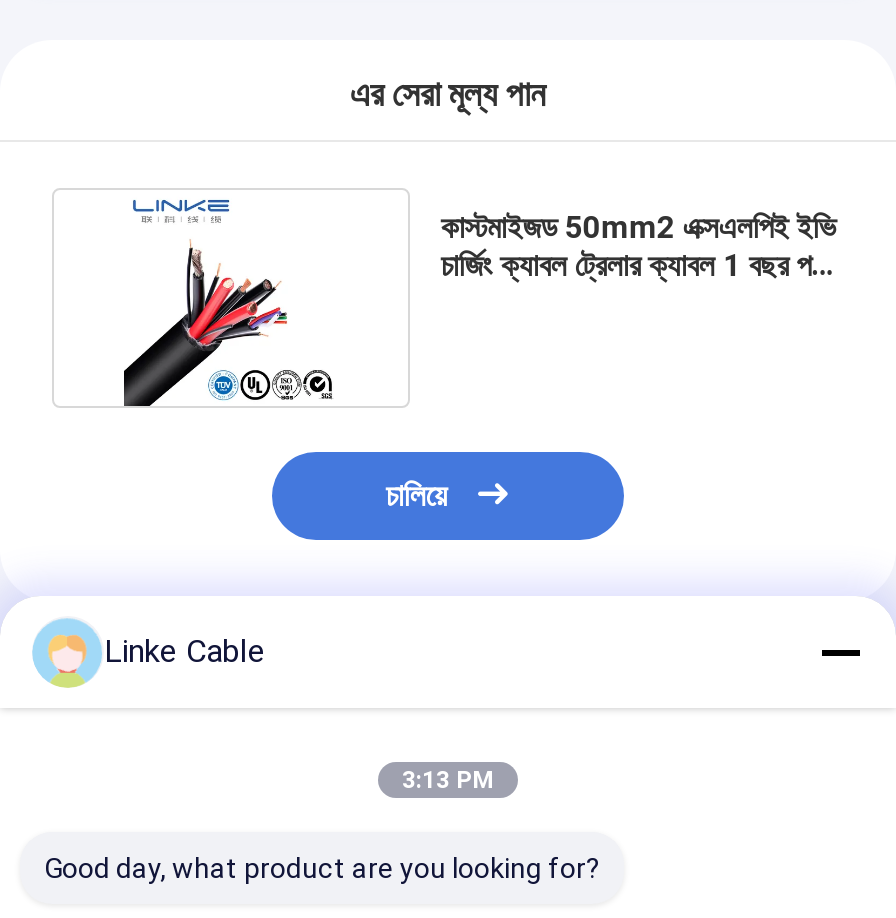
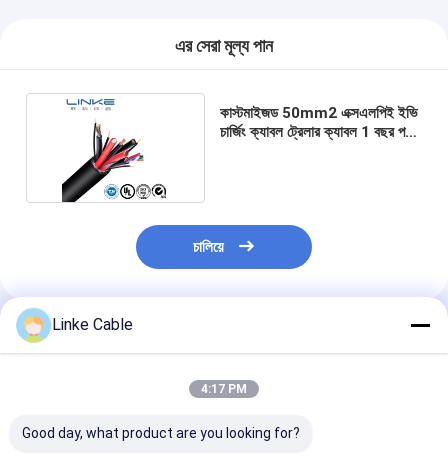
[402,766,494,794] 3:13 PM -> [201,382,247,396] 4:17 PM

